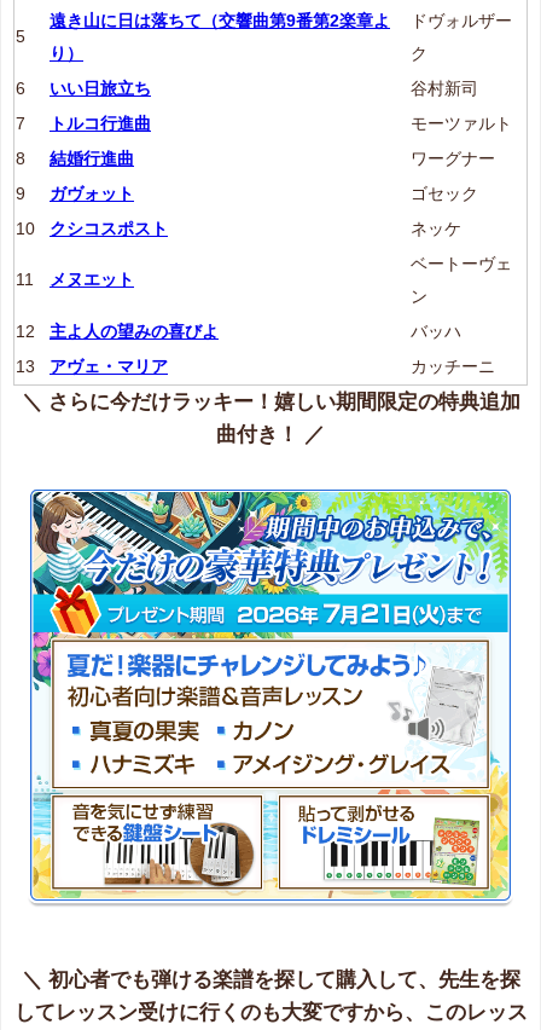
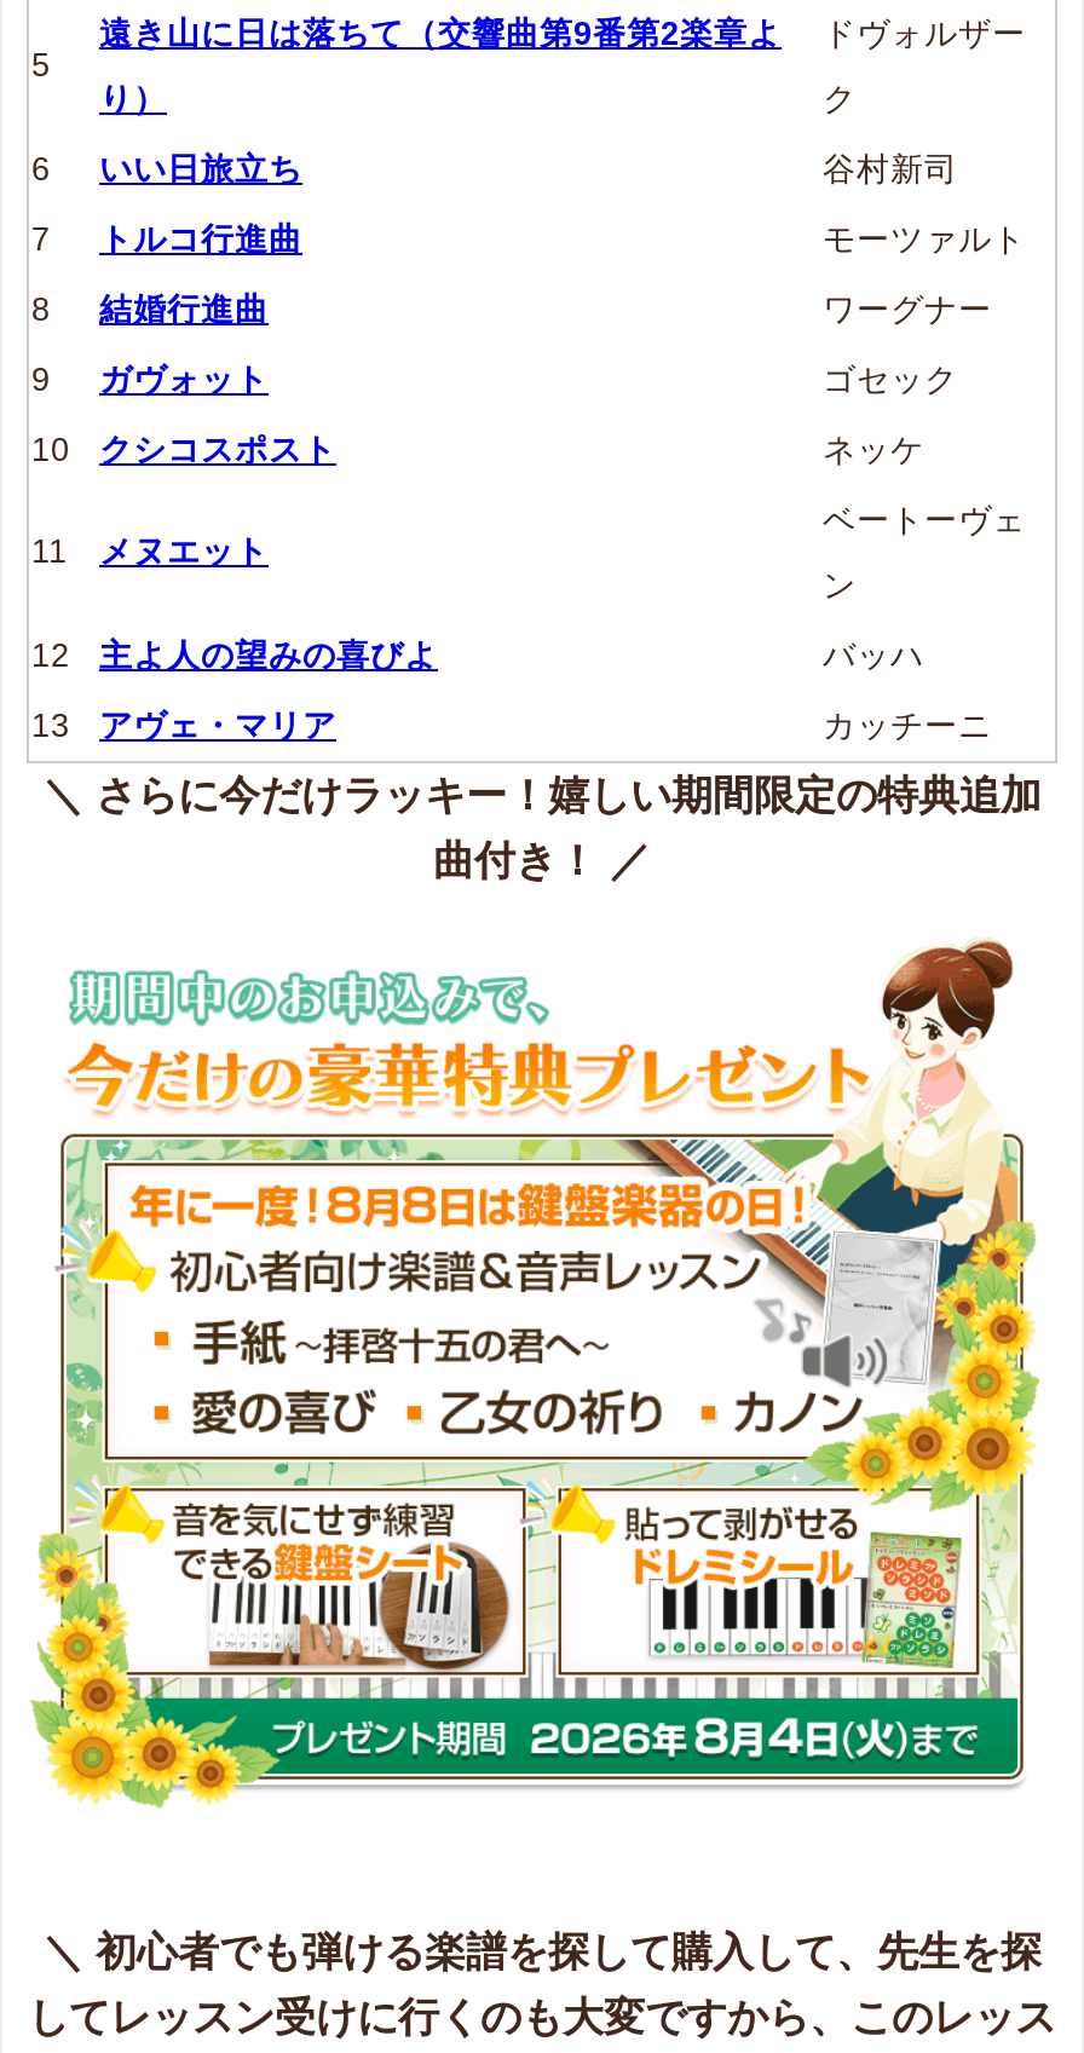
[17,474,518,905] [image] -> [29,938,1040,1809] [image]

